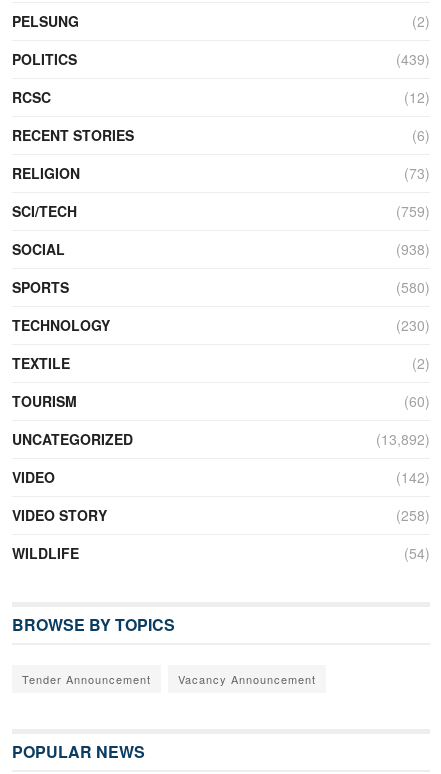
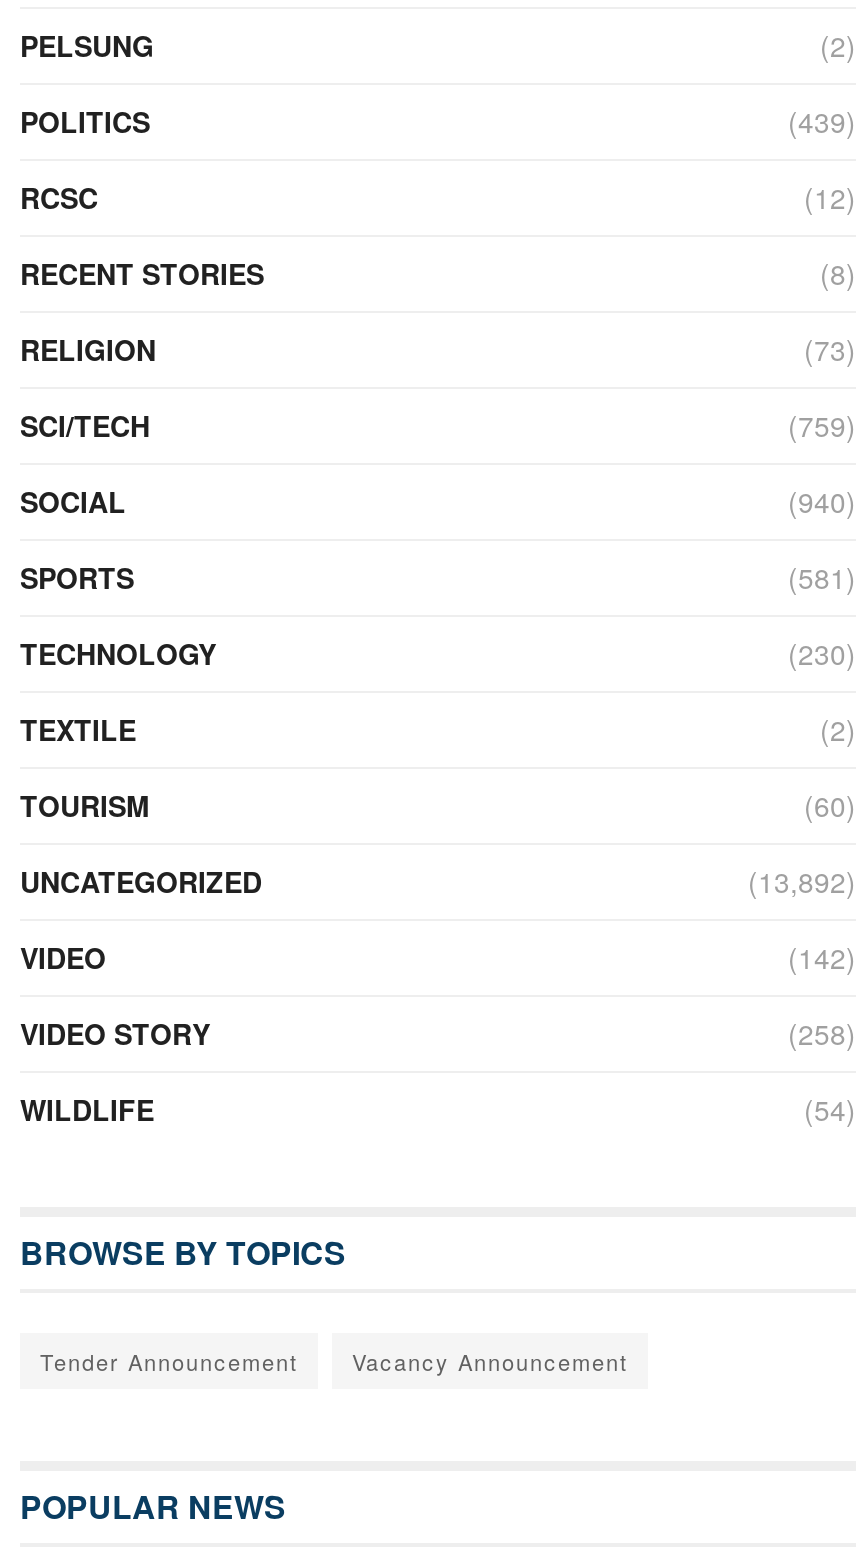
[412,125,430,145] (6) -> [820,253,856,293] (8)
[396,239,430,259] (938) -> [788,481,856,521] (940)
[396,277,430,297] (580) -> [788,557,856,597] (581)

